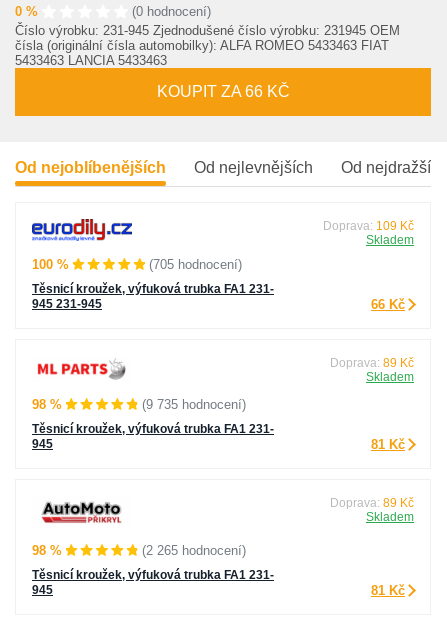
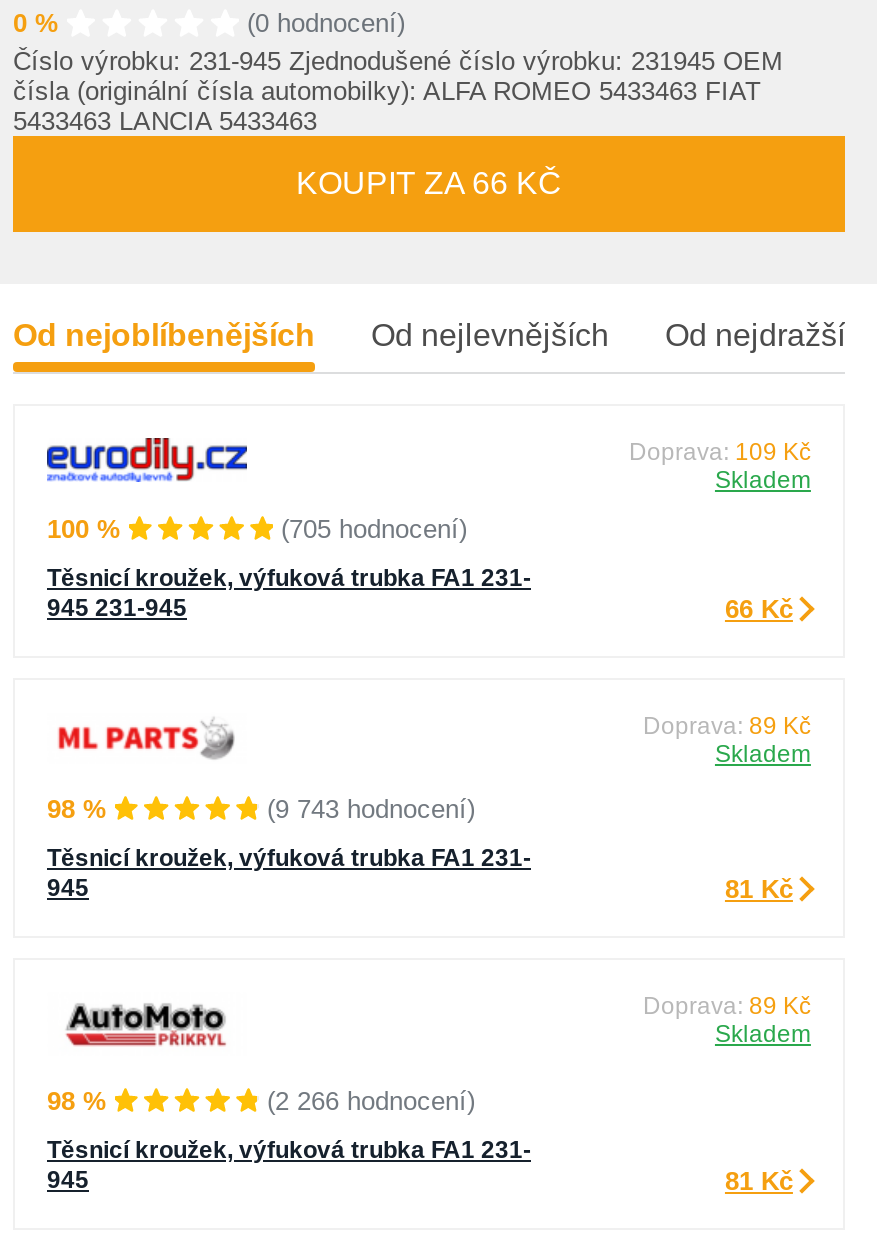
[142,397,246,412] (9 735 hodnocení) -> [267,793,475,823] (9 743 hodnocení)
[142,543,246,558] (2 265 hodnocení) -> [267,1087,475,1117] (2 266 hodnocení)

